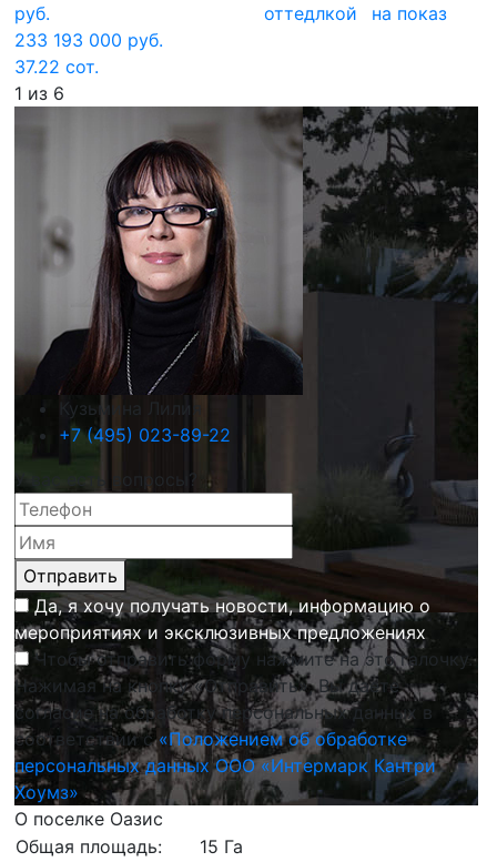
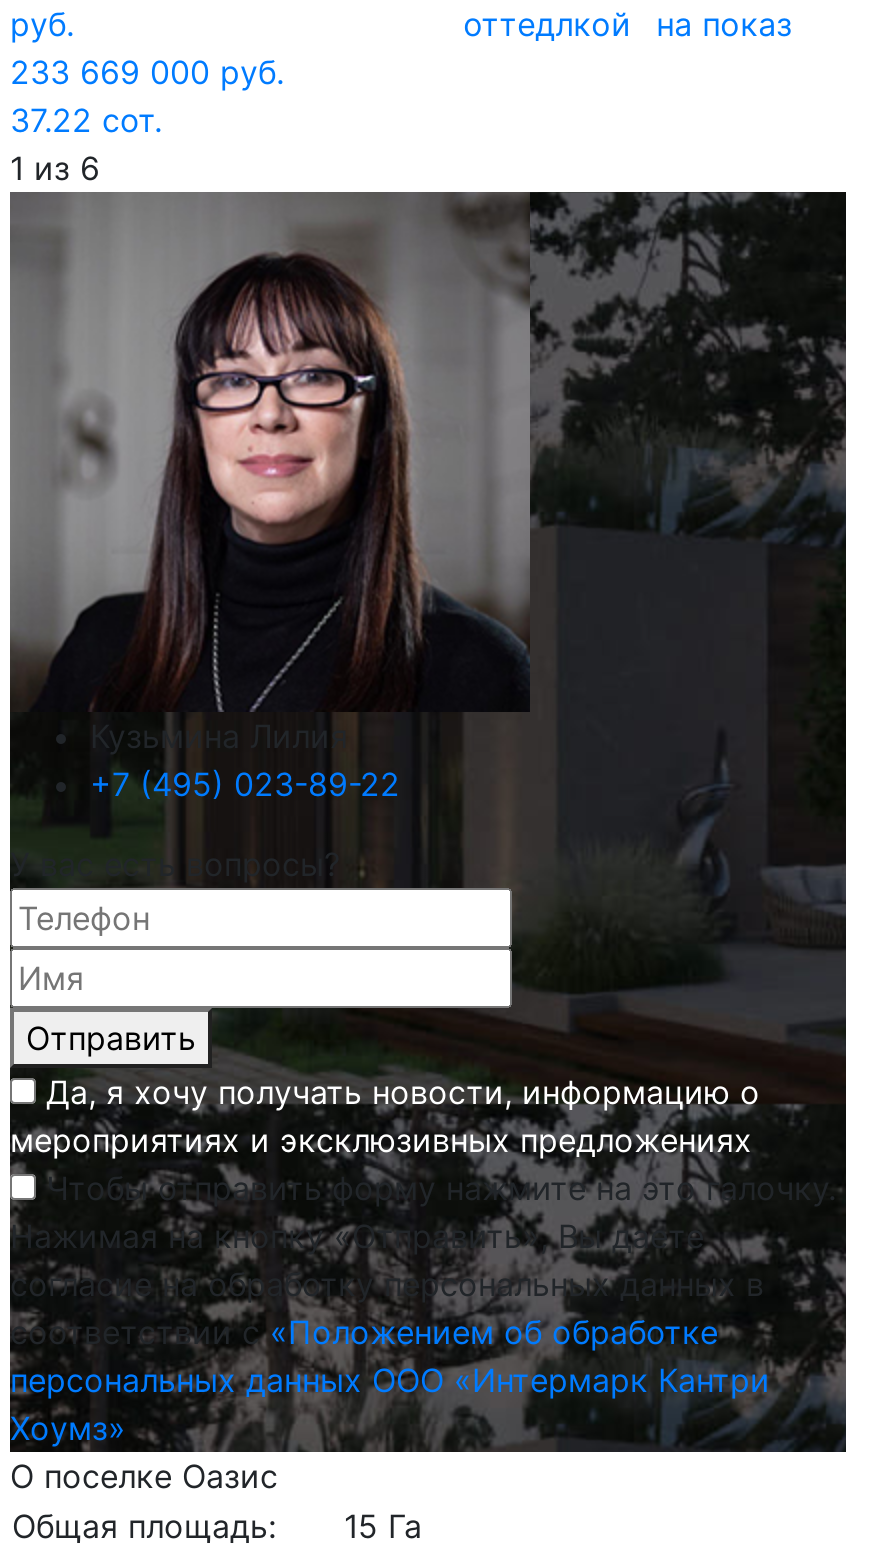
[14,29,163,52] 233 193 000 руб. -> [10,53,284,93] 233 669 000 руб.

